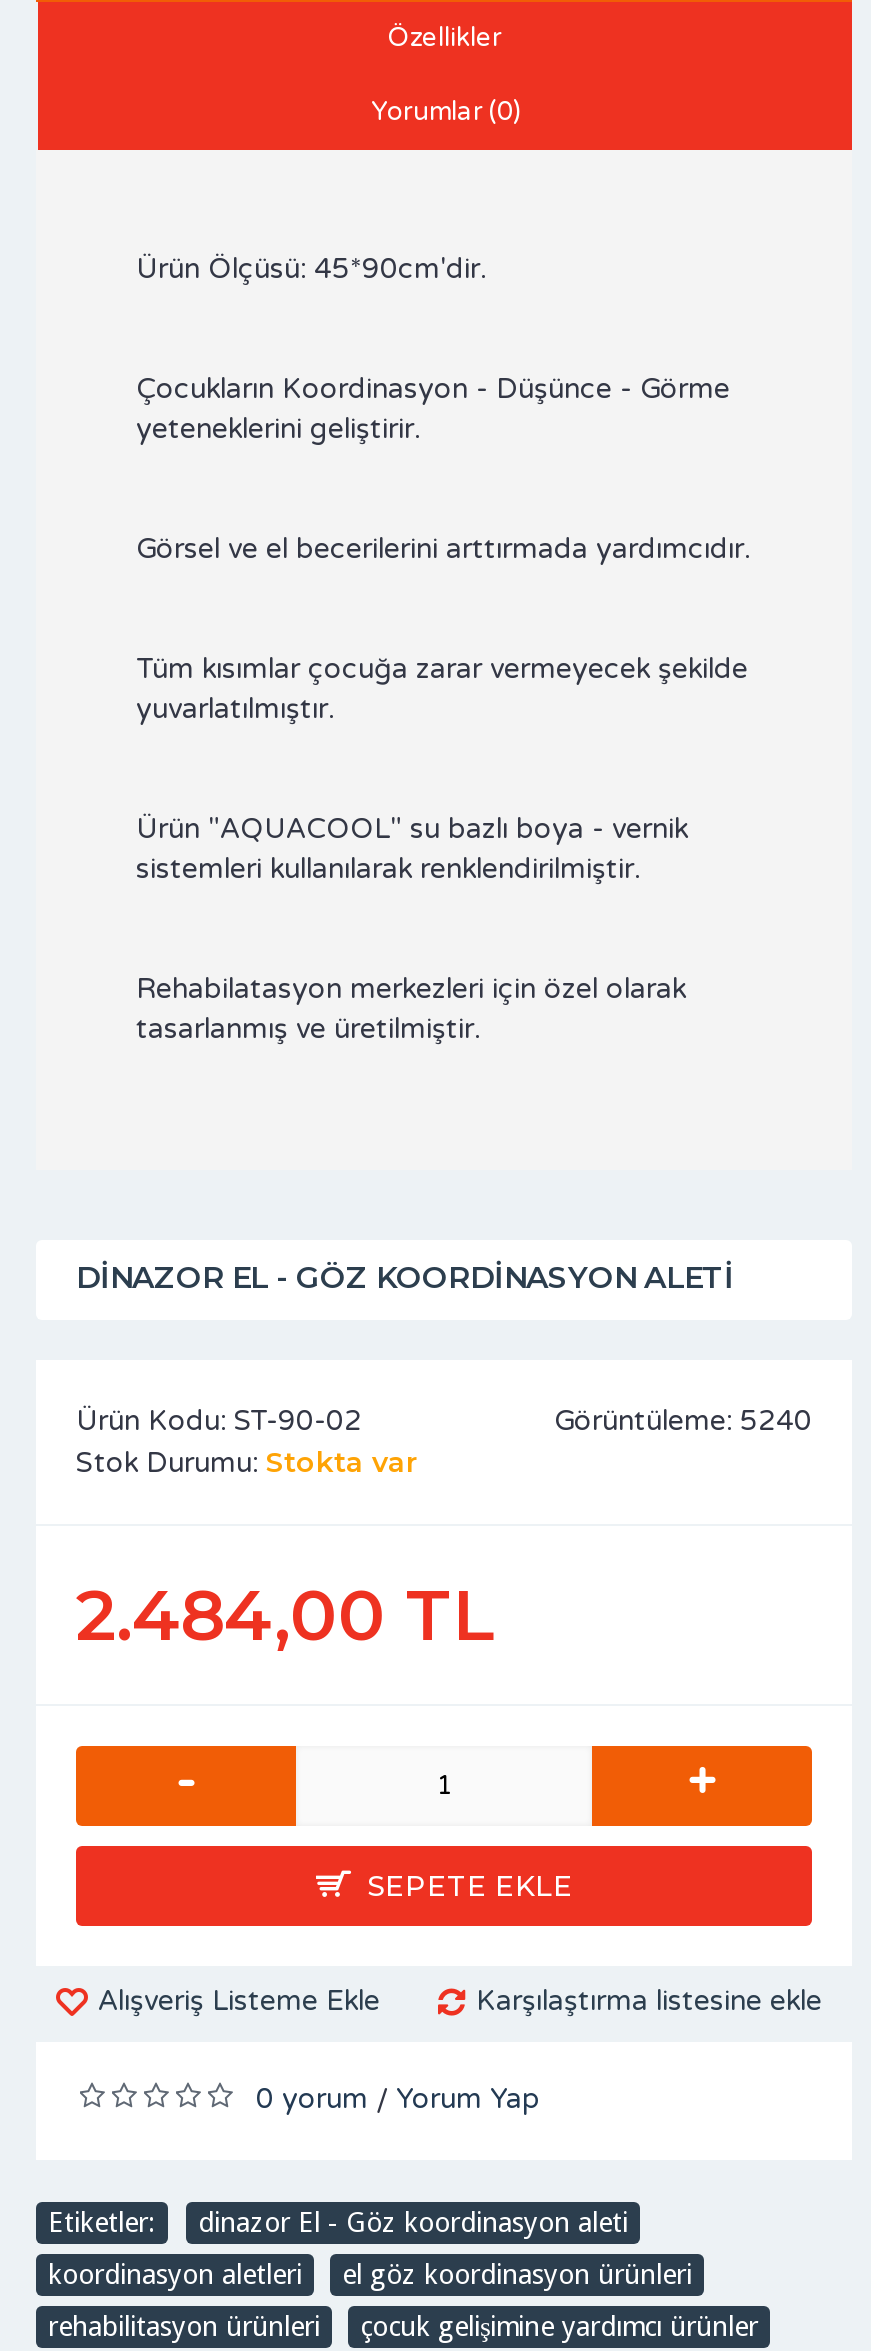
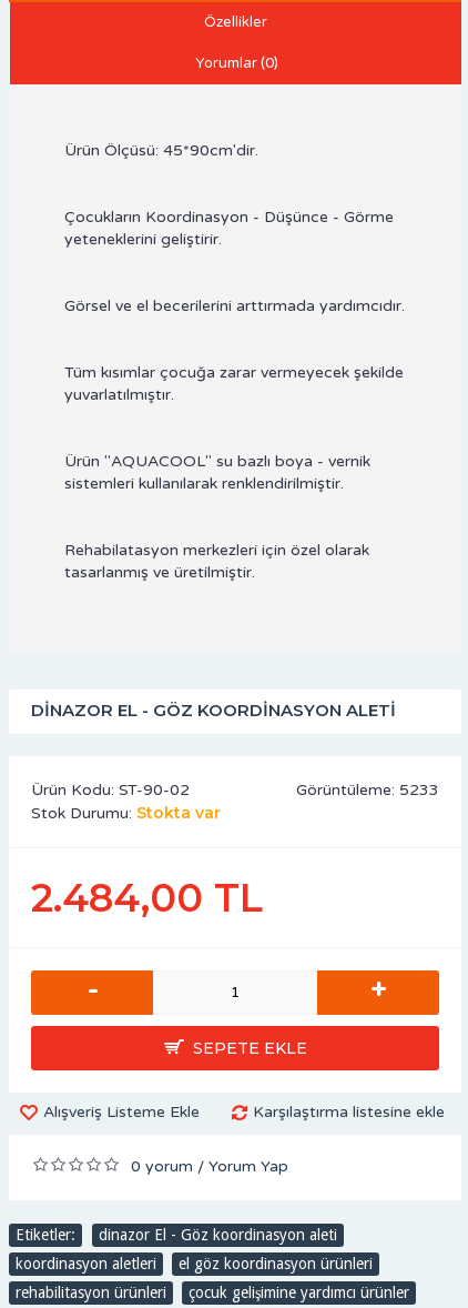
[554,1404,812,1438] Görüntüleme: 5240 -> [296,781,439,799] Görüntüleme: 5233

